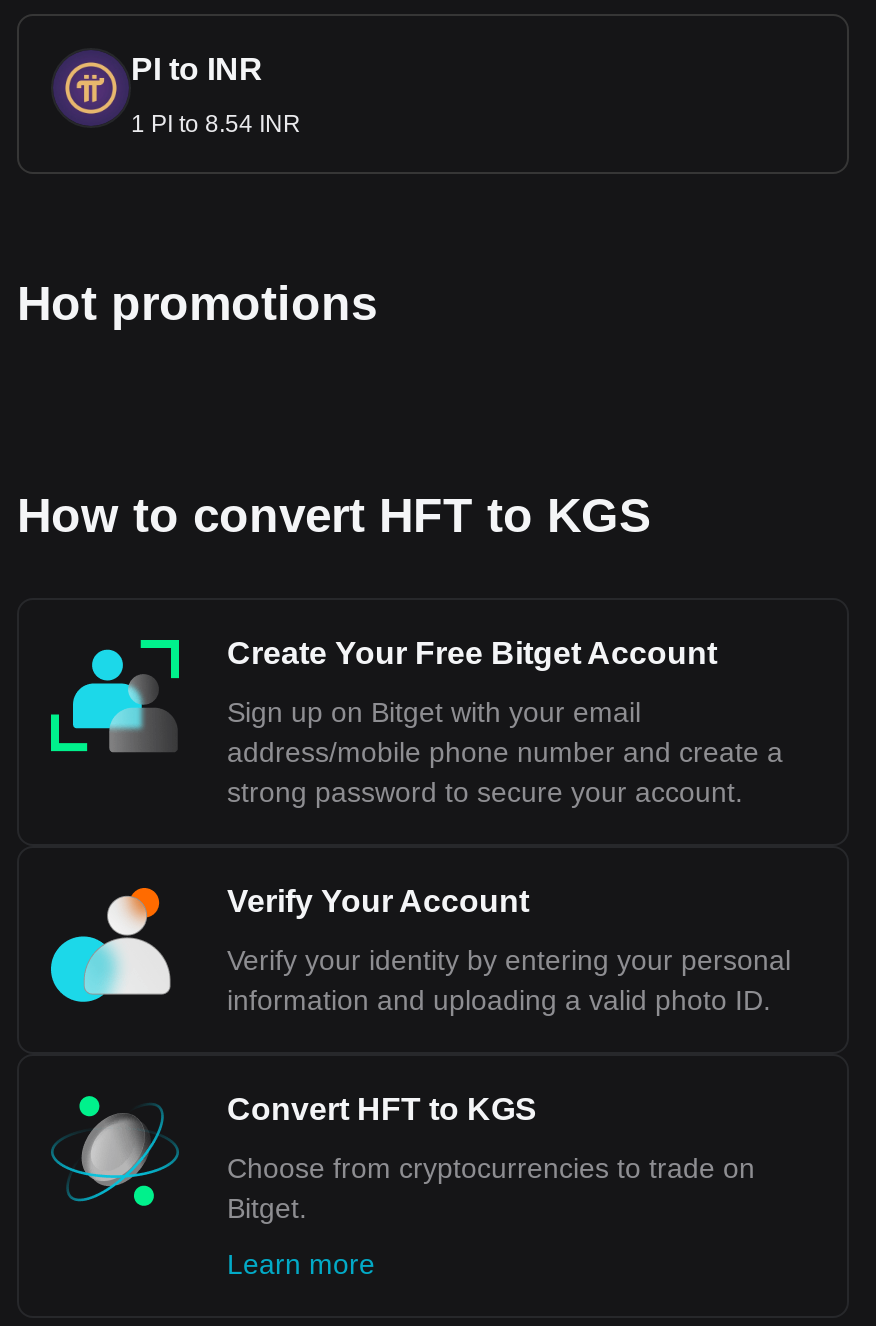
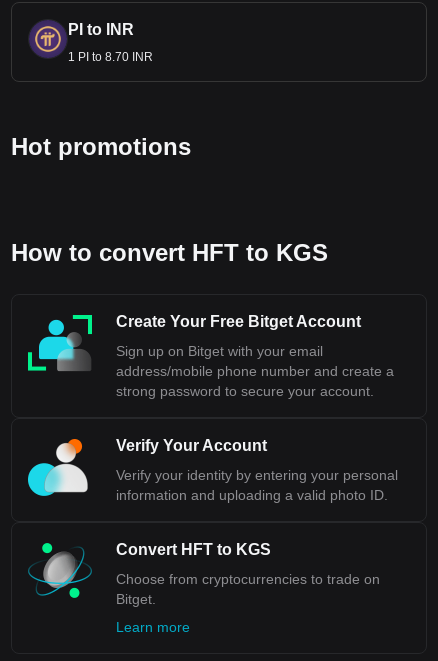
[131,110,301,138] 1 PI to 8.54 INR -> [68,50,153,64] 1 PI to 8.70 INR

